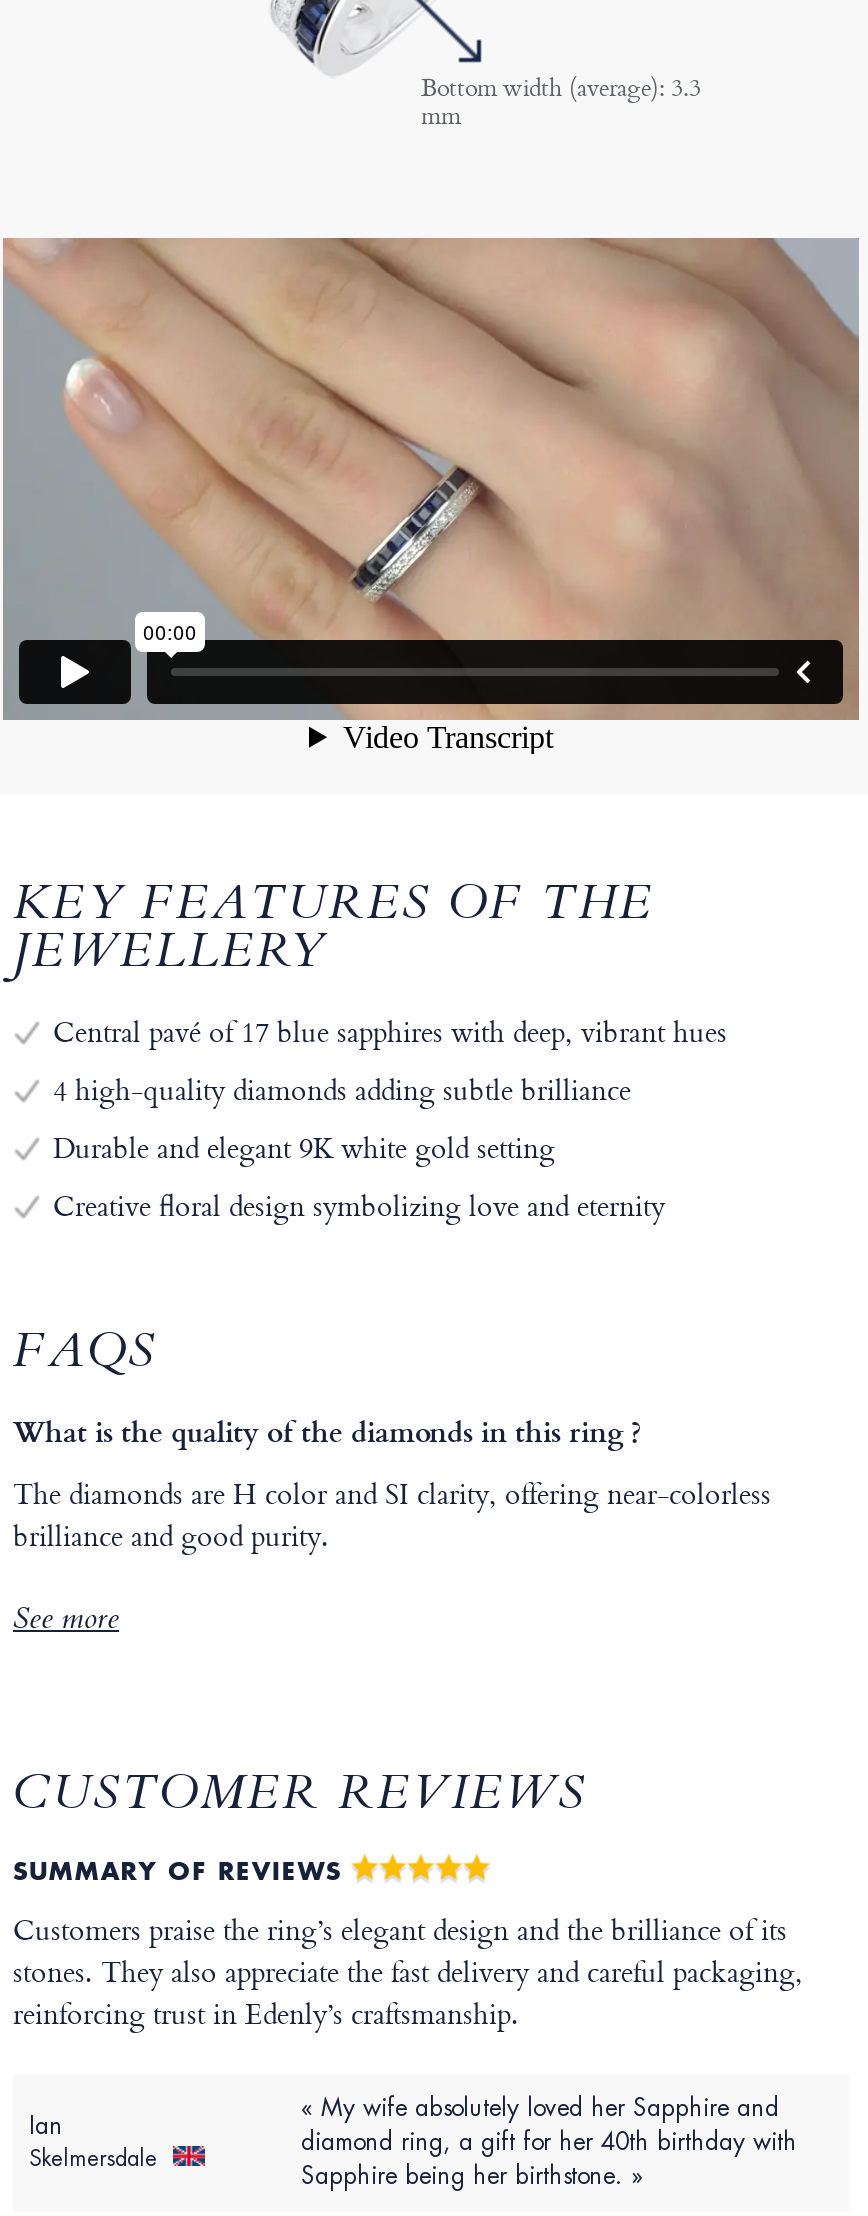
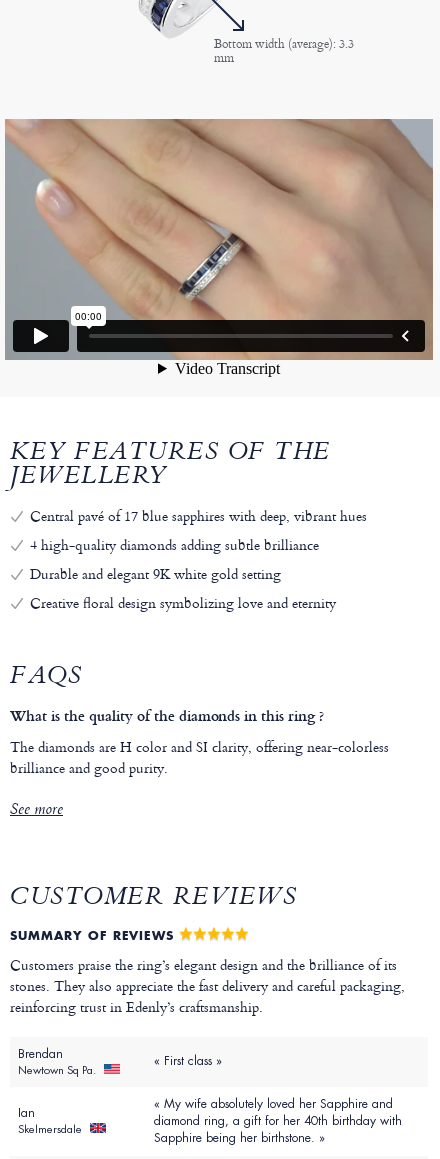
none -> [18,1046,99,1077] Brendan | Newtown Sq Pa.
none -> [154,1053,222,1069] « First class »

